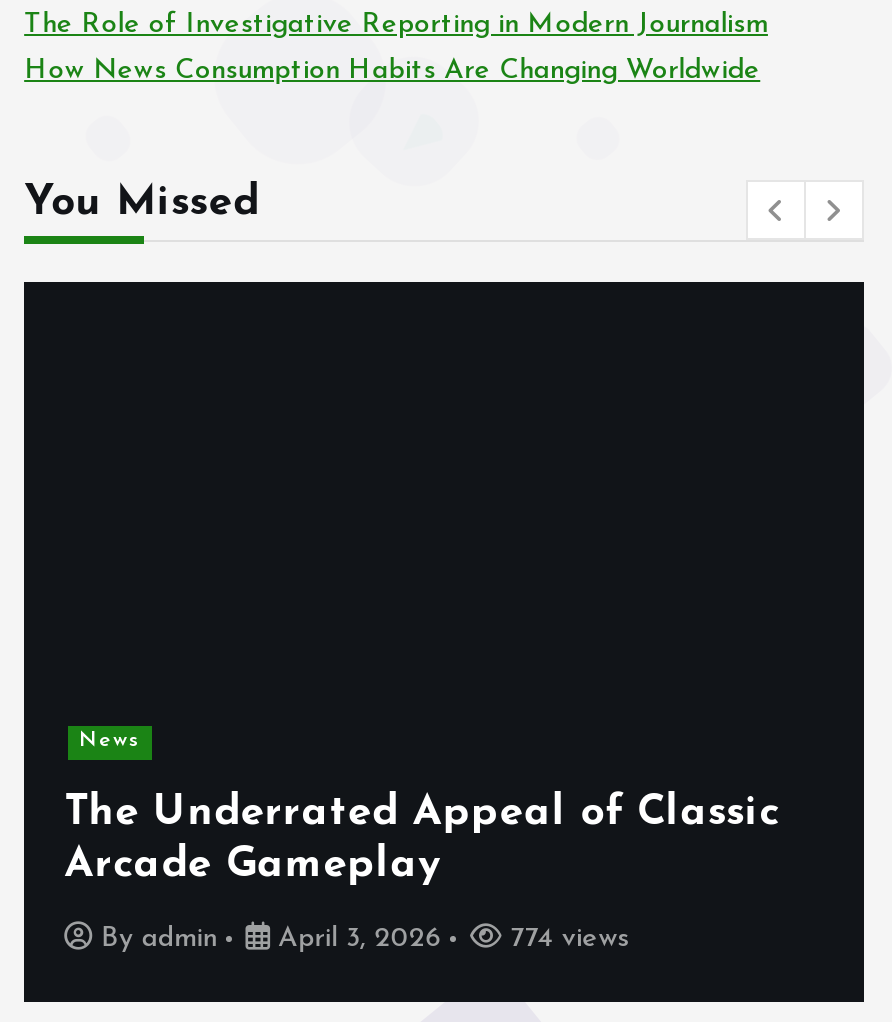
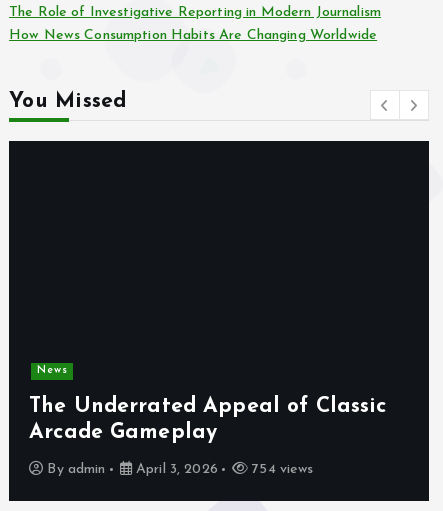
[502,925,629,955] 774 views -> [248,462,314,477] 754 views

